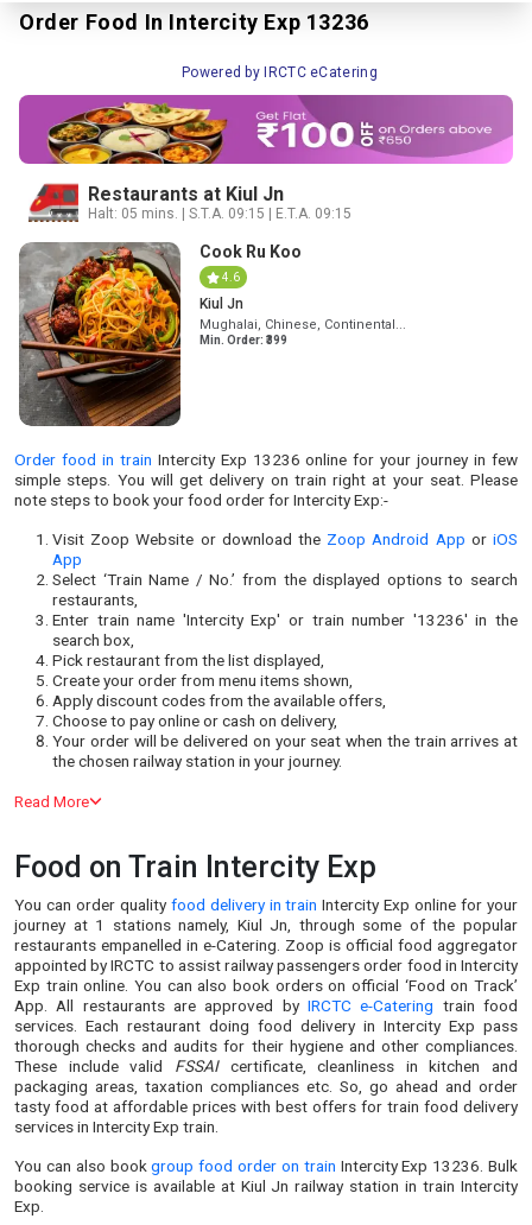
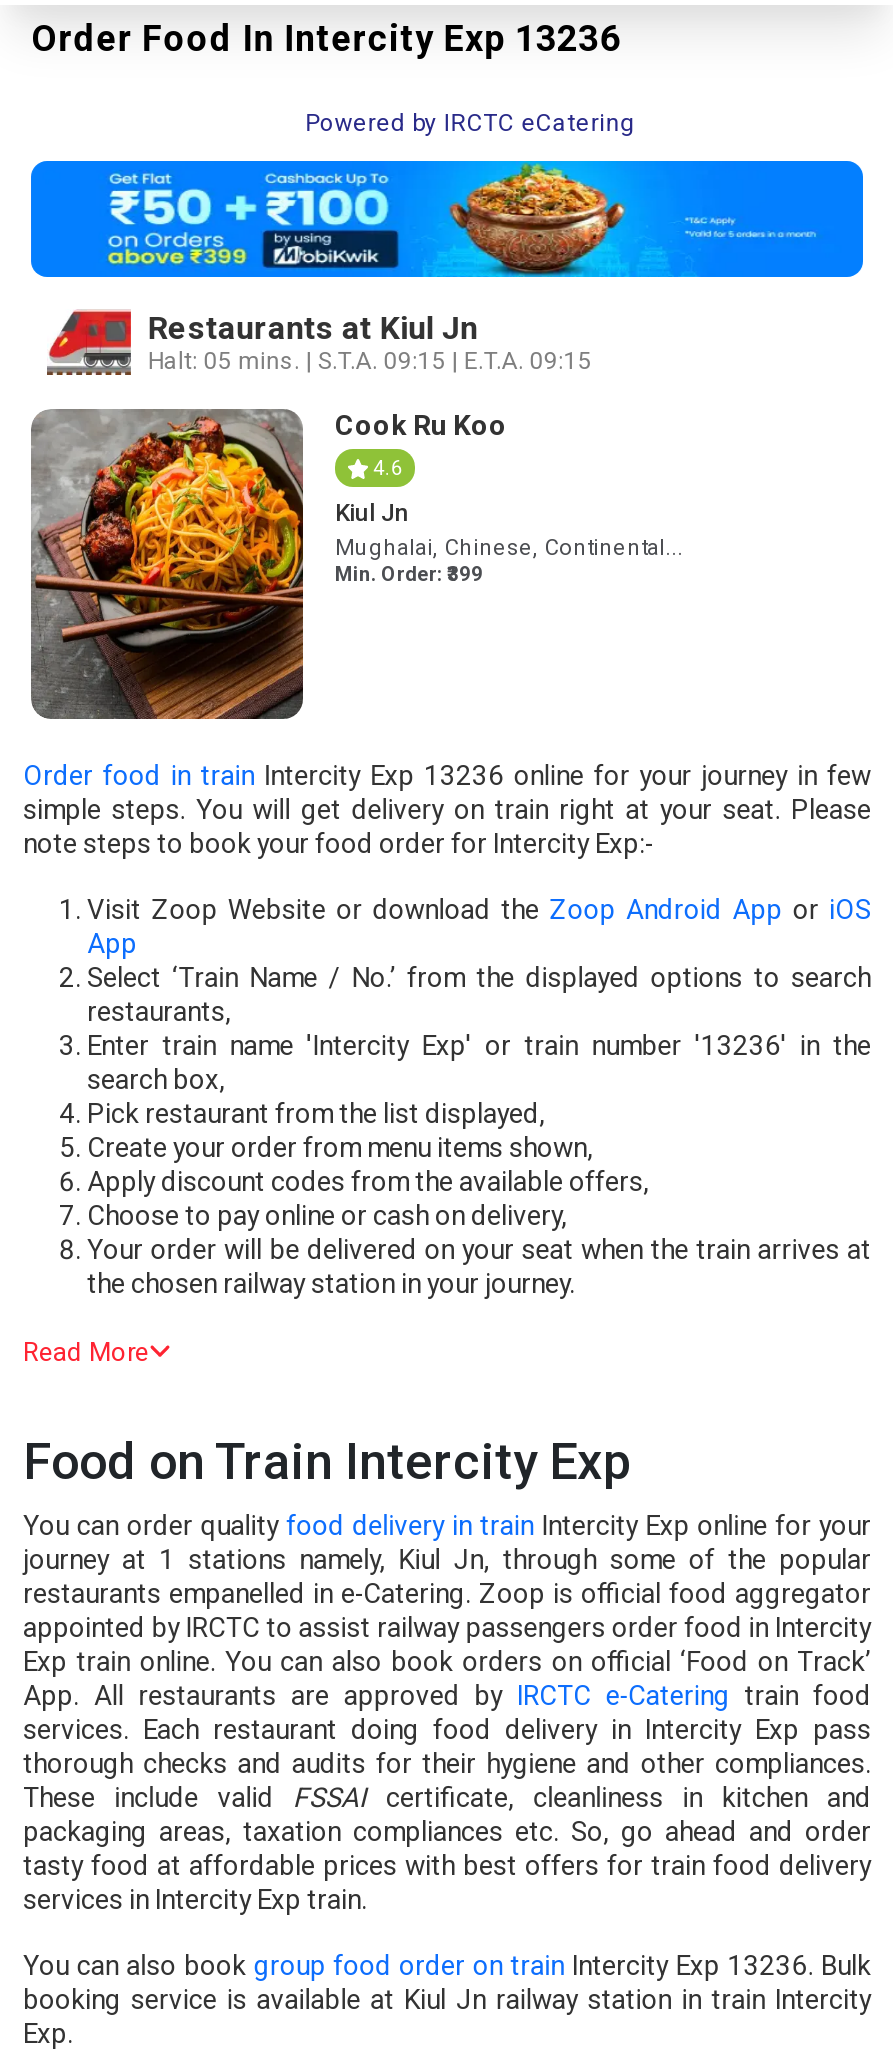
[18,94,514,165] [image] -> [29,159,865,279] [image]

